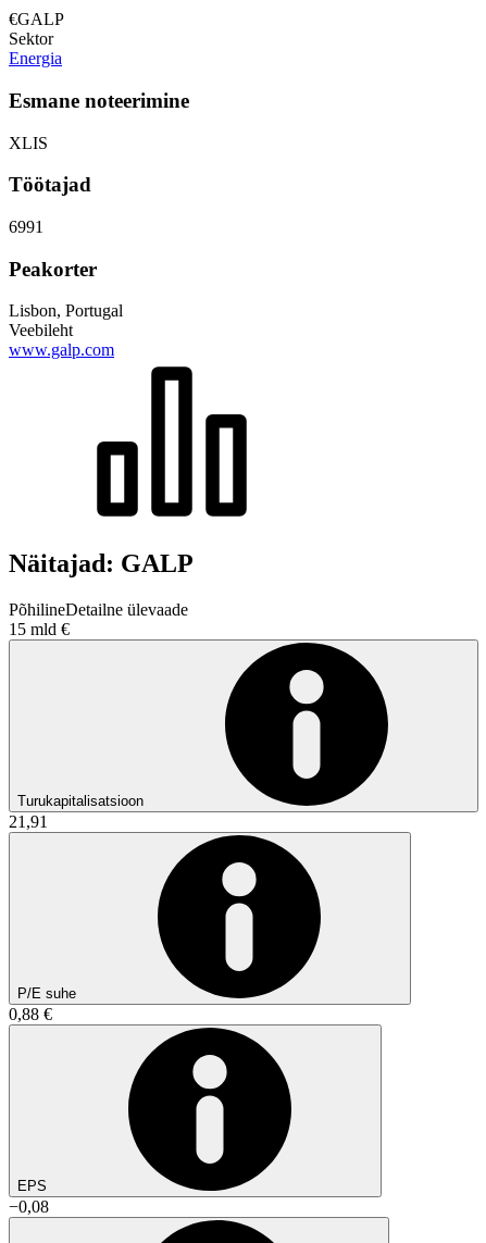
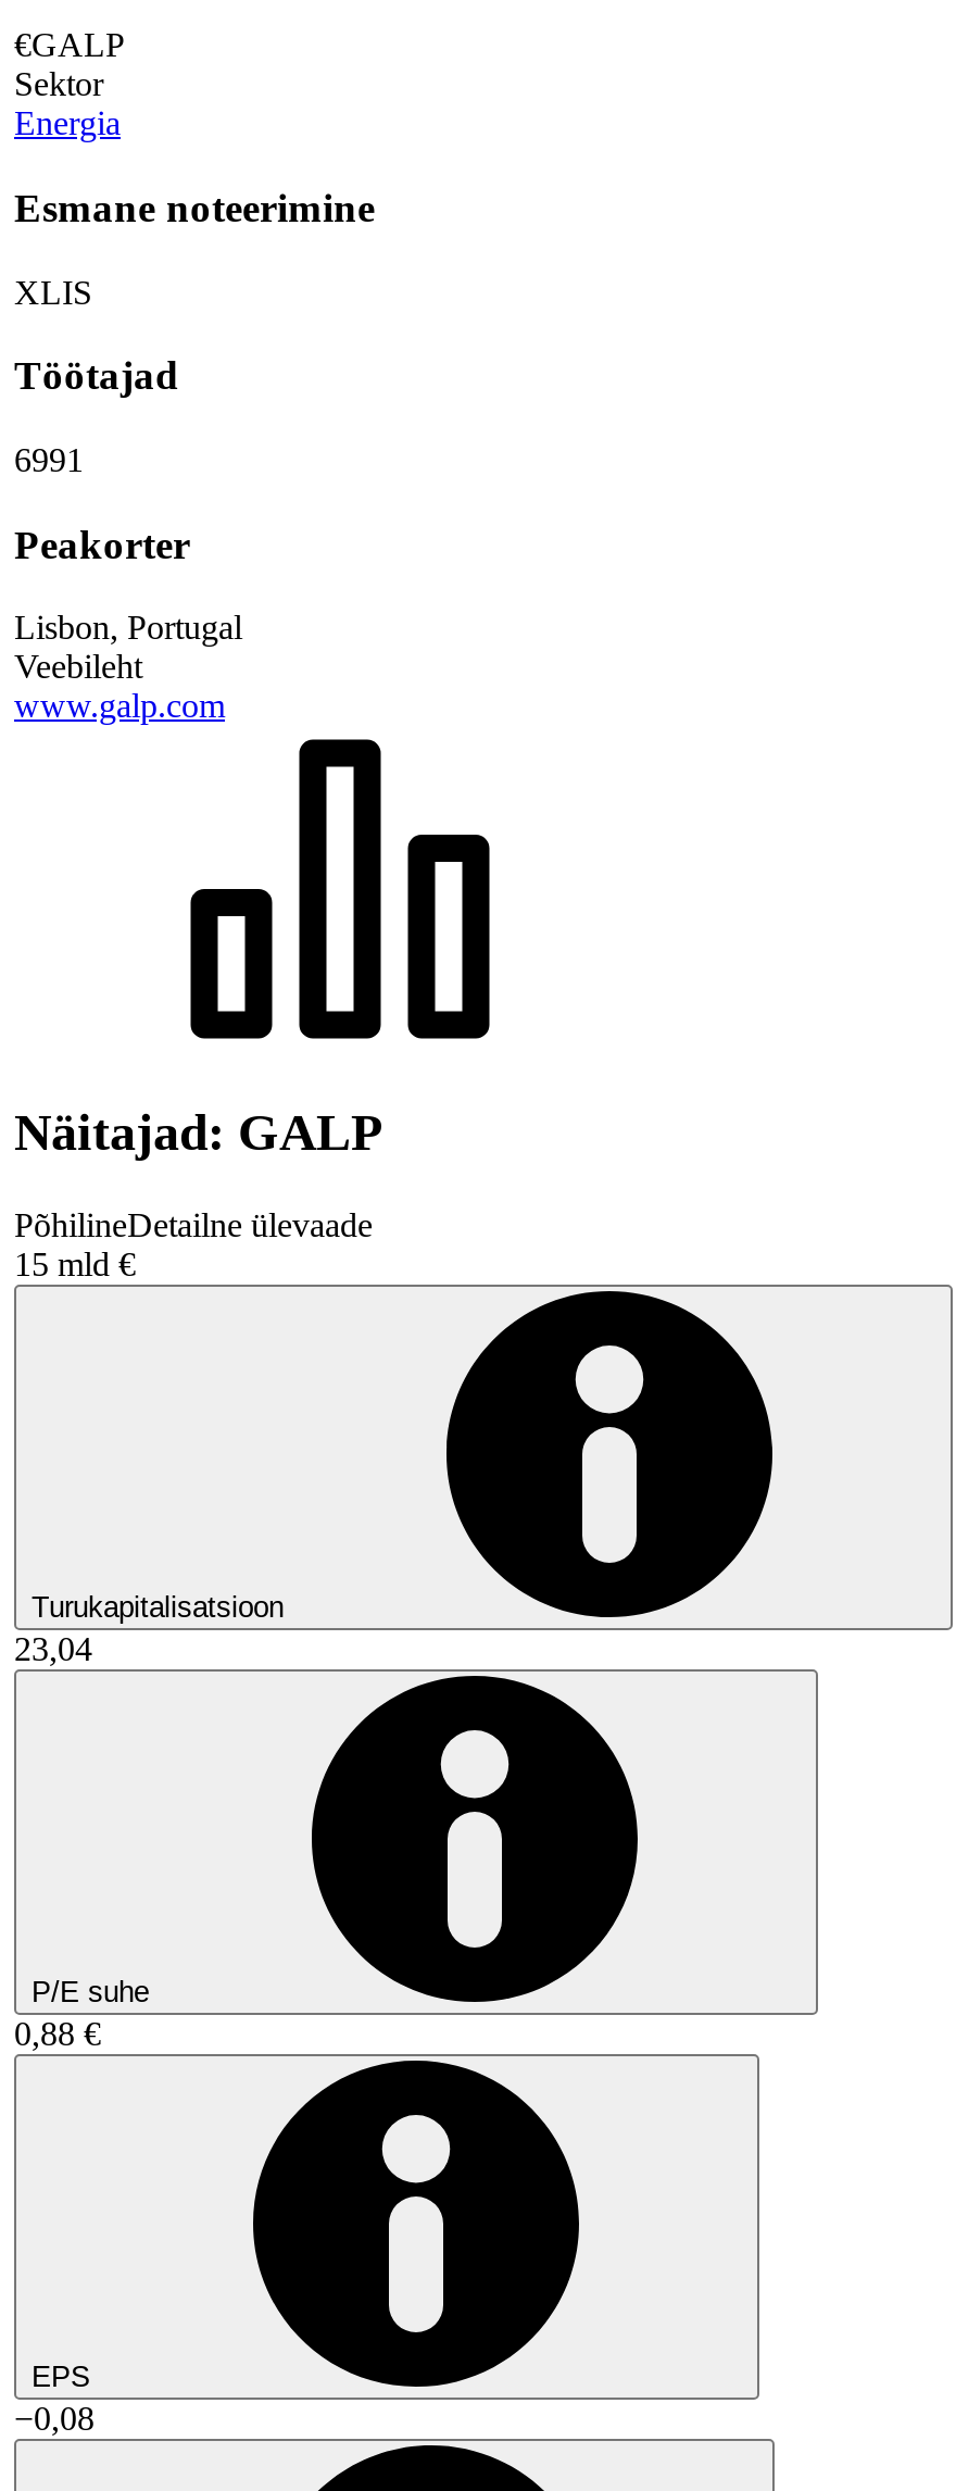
[9,813,48,831] 21,91 -> [14,1631,92,1668] 23,04

